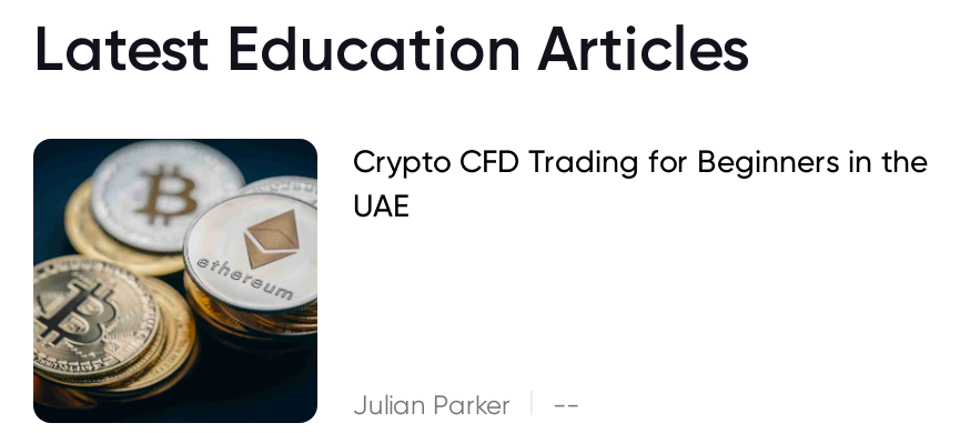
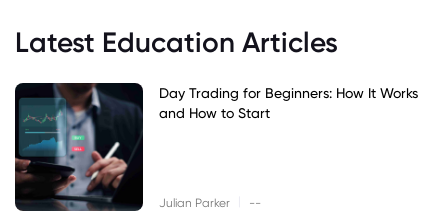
[31,139,928,423] [image] | Crypto CFD Trading for Beginners in the | UAE -> [14,83,418,212] [image] | Day Trading for Beginners: How It Works | and How to Start

